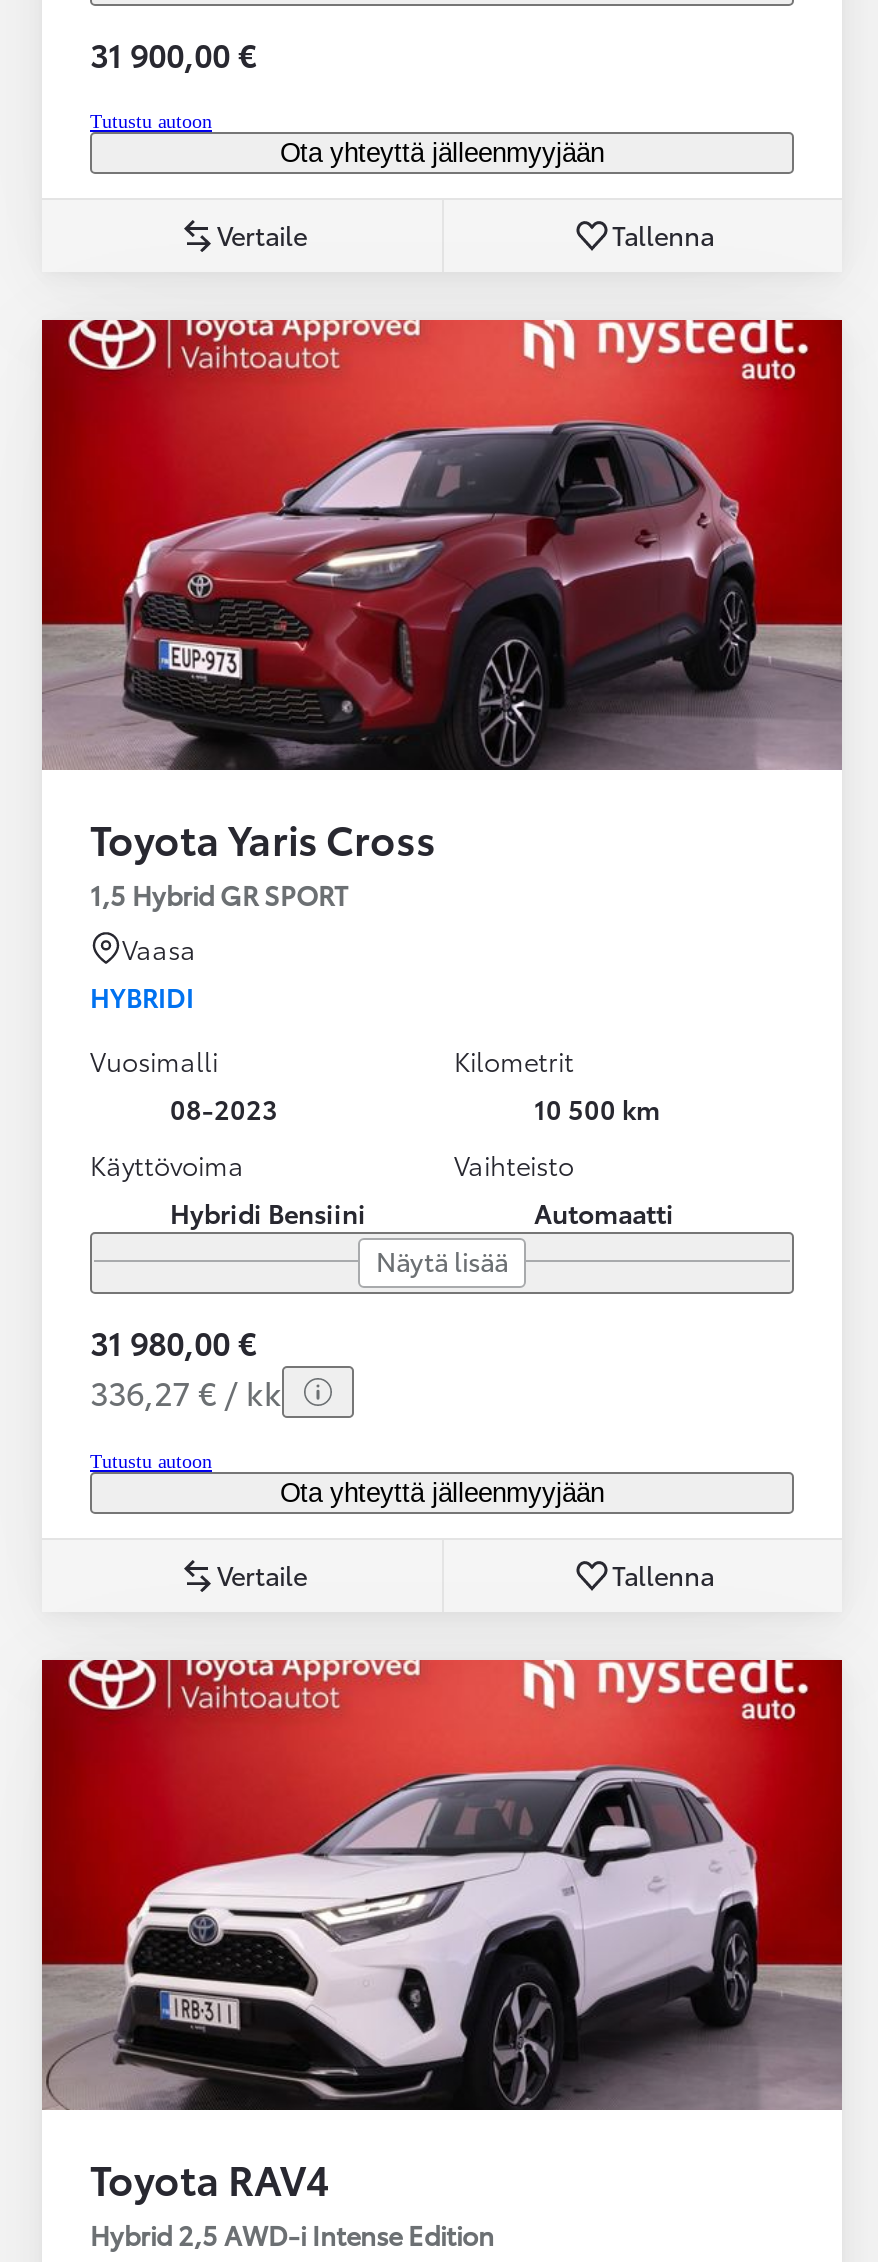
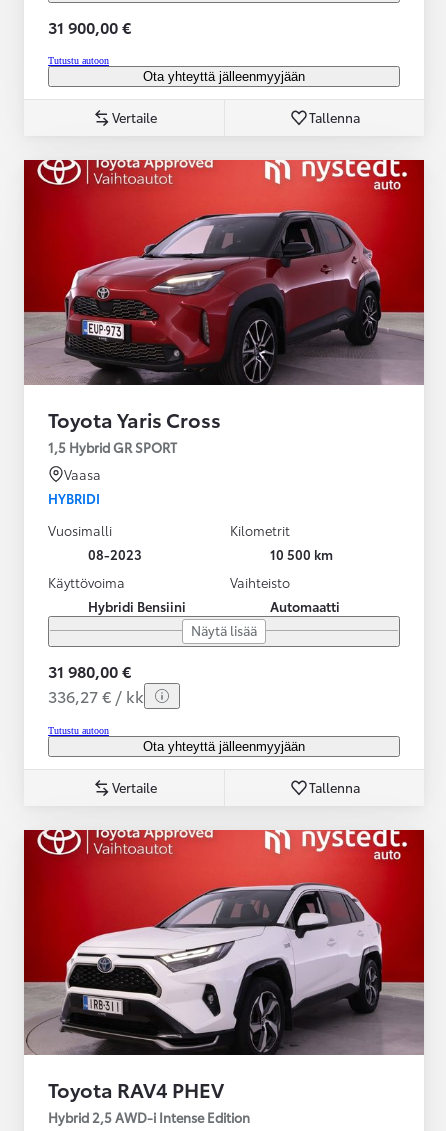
[90,2150,330,2206] Toyota RAV4 -> [48,1075,224,1103] Toyota RAV4 PHEV

